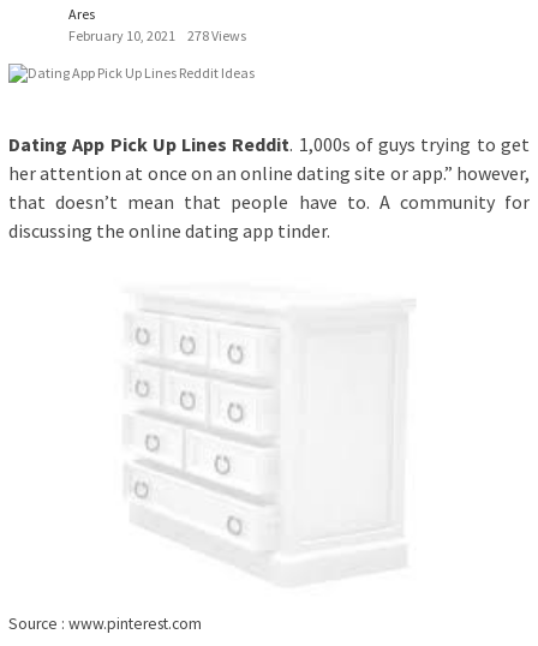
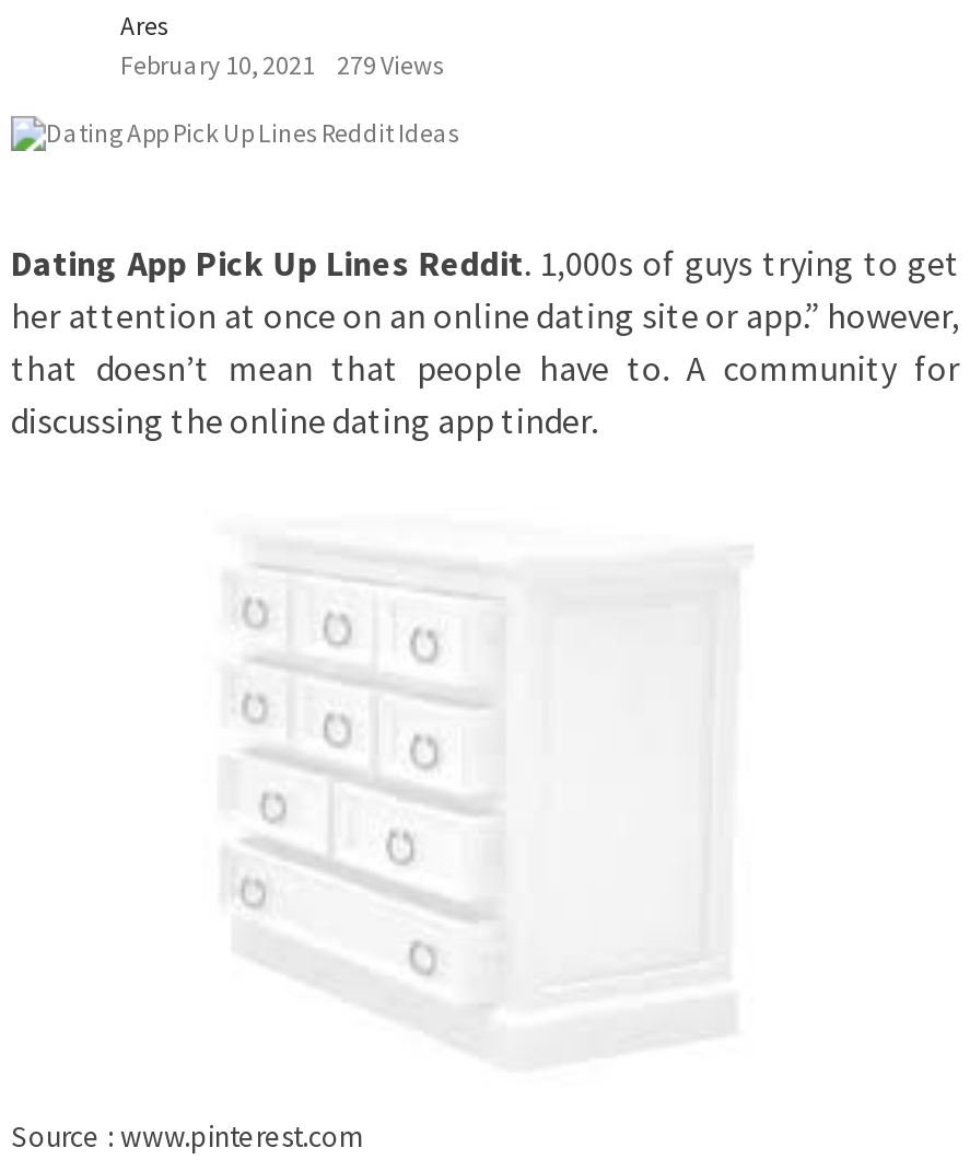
[68,27,246,45] February 10, 2021 278 Views -> [120,49,444,82] February 10, 2021 279 Views

